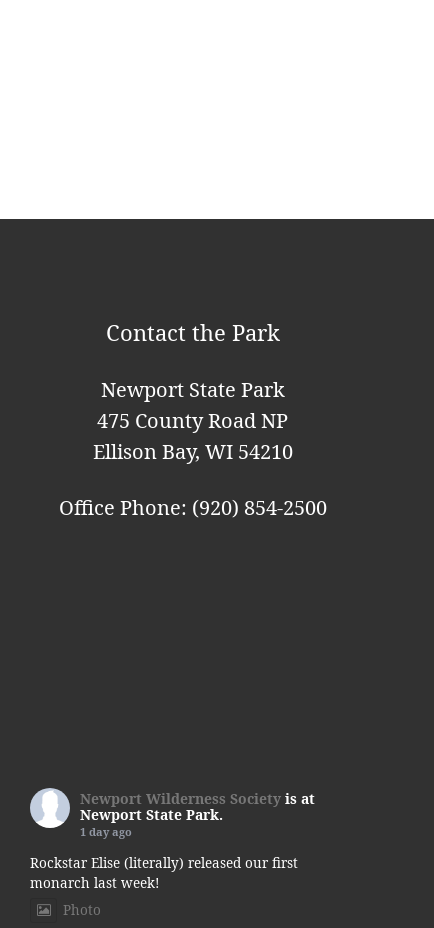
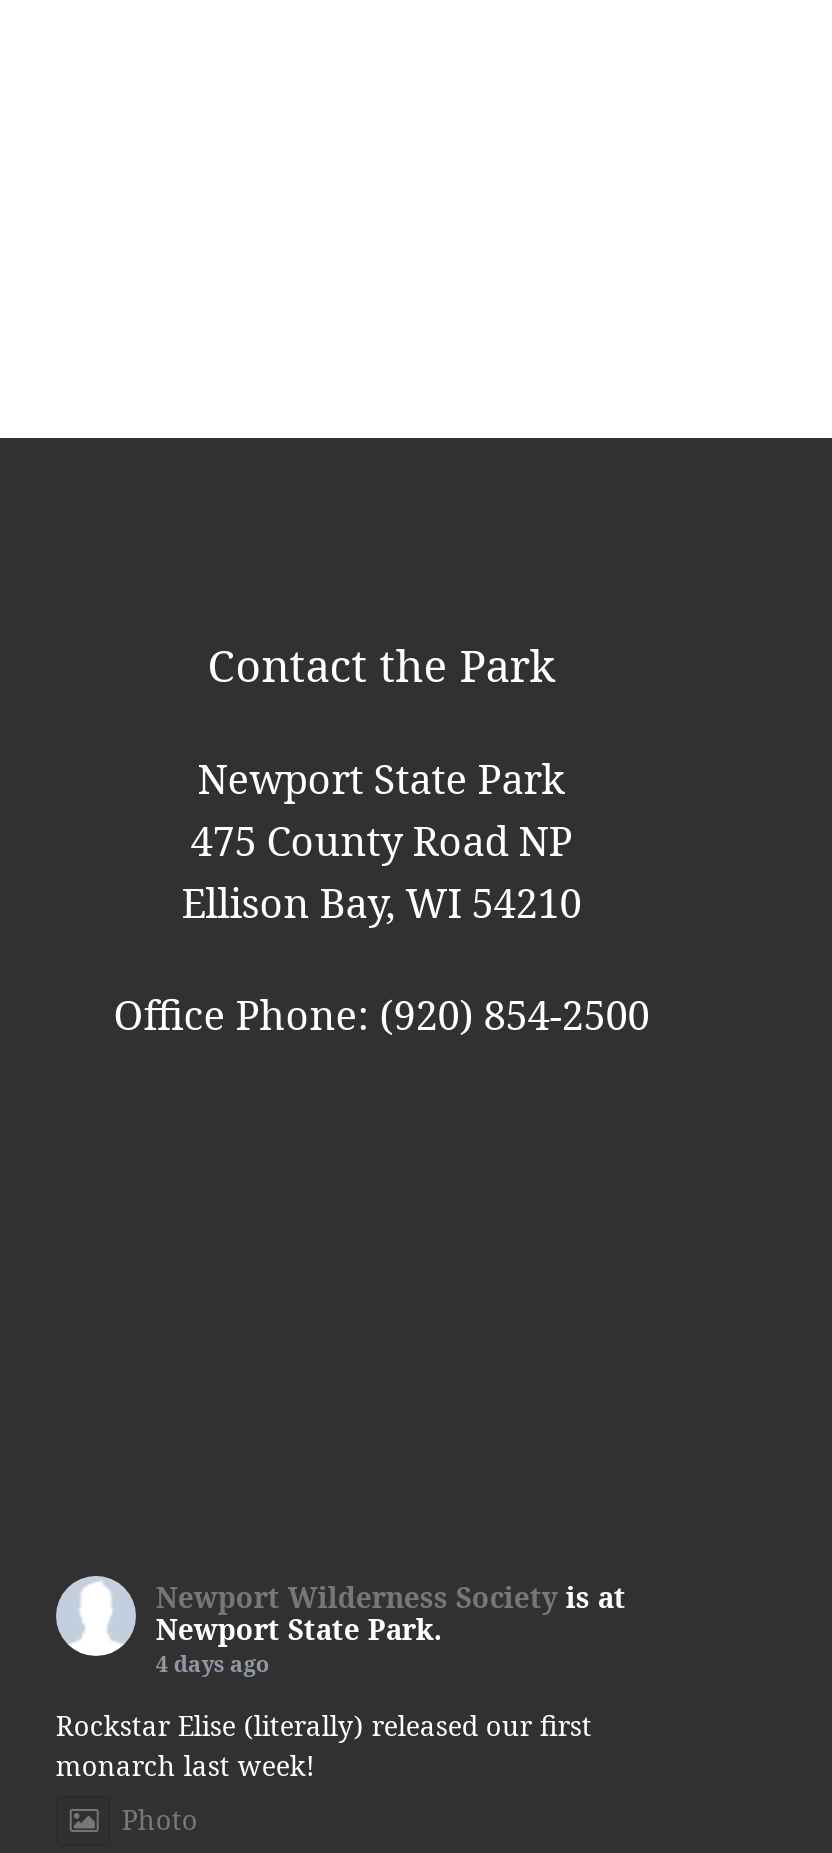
[80,824,132,839] 1 day ago -> [156,1647,270,1677] 4 days ago

